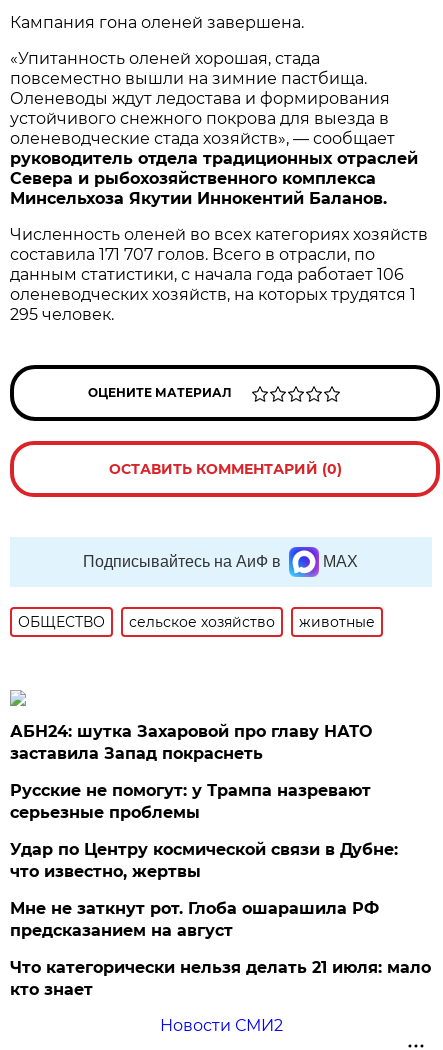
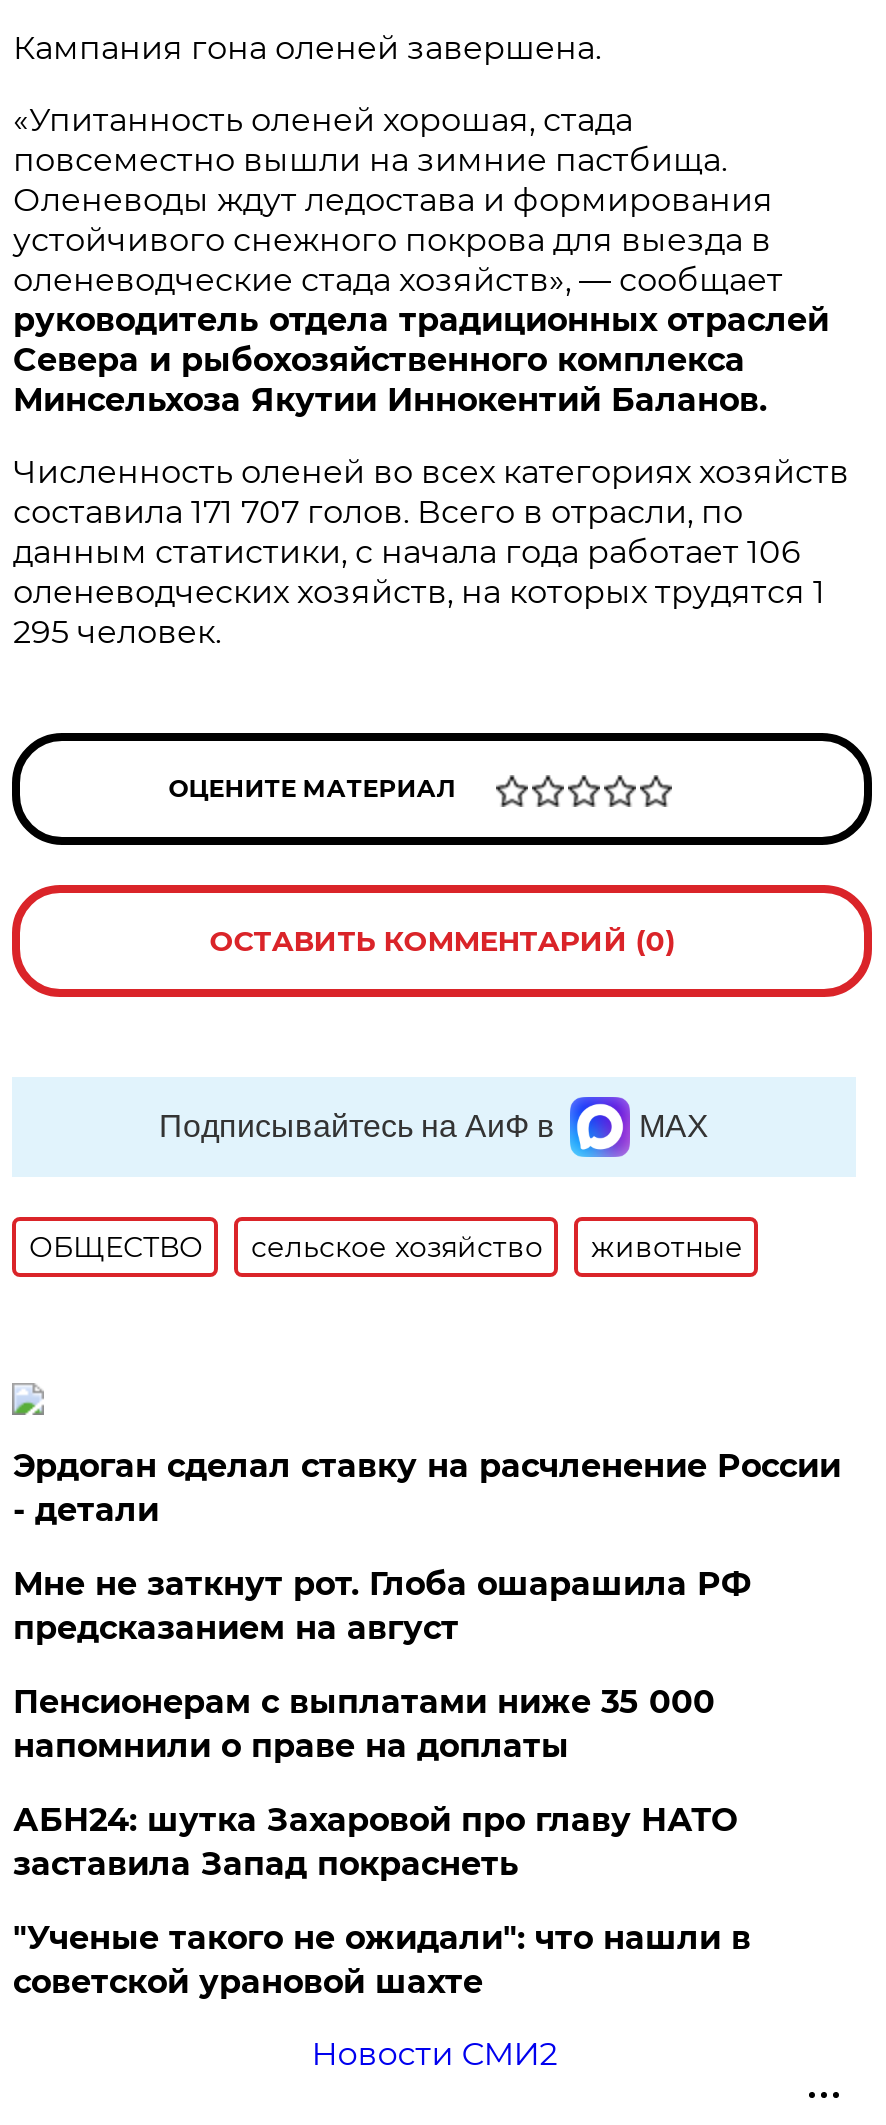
none -> [13,1447,841,1765] Эрдоган сделал ставку на расчленение России | - детали | Пенсионерам с выплатами ниже 35 000 | напомнили о праве на доплаты
moved [10,722,372,763] -> [13,1801,737,1883]: АБН24: шутка Захаровой про главу НАТО | заставила Запад покраснеть
[10,781,431,999] Русские не помогут: у Трампа назревают | серьезные проблемы | Удар по Центру космической связи в Дубне: | что известно, жертвы | Что категорически нельзя делать 21 июля: мало | кто знает -> [13,1919,751,2001] "Ученые такого не ожидали": что нашли в | советской урановой шахте
moved [10,899,379,940] -> [13,1565,751,1647]: Мне не заткнут рот. Глоба ошарашила РФ | предсказанием на август

